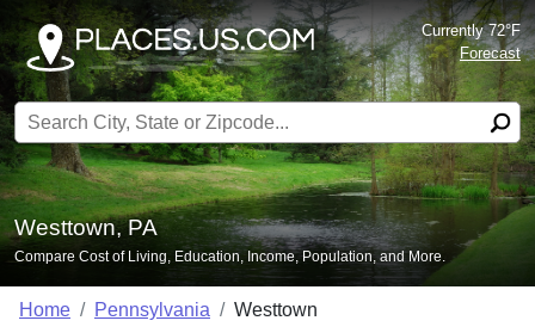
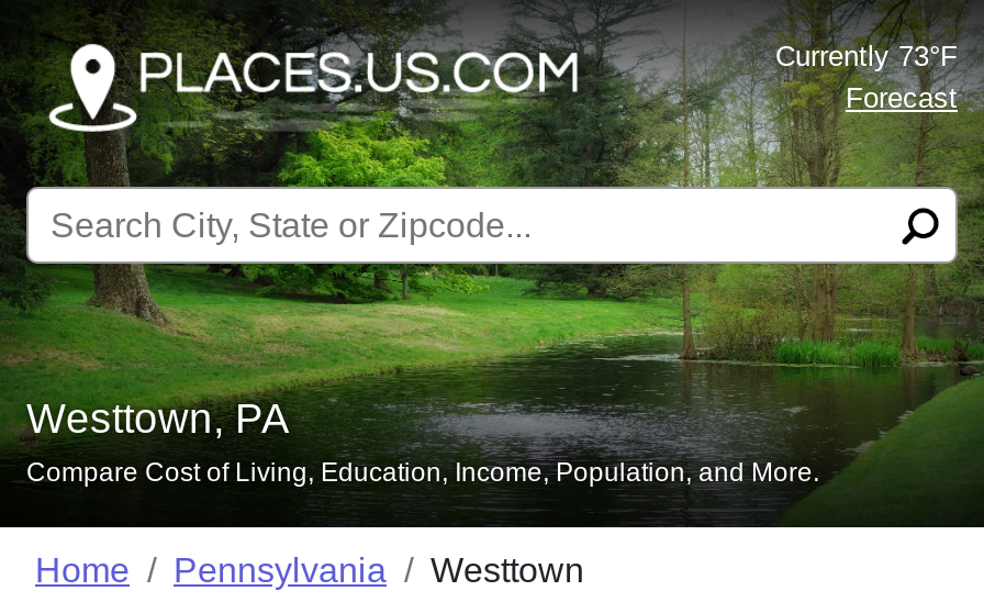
[422,21,521,39] Currently 72°F -> [775,40,958,73] Currently 73°F

